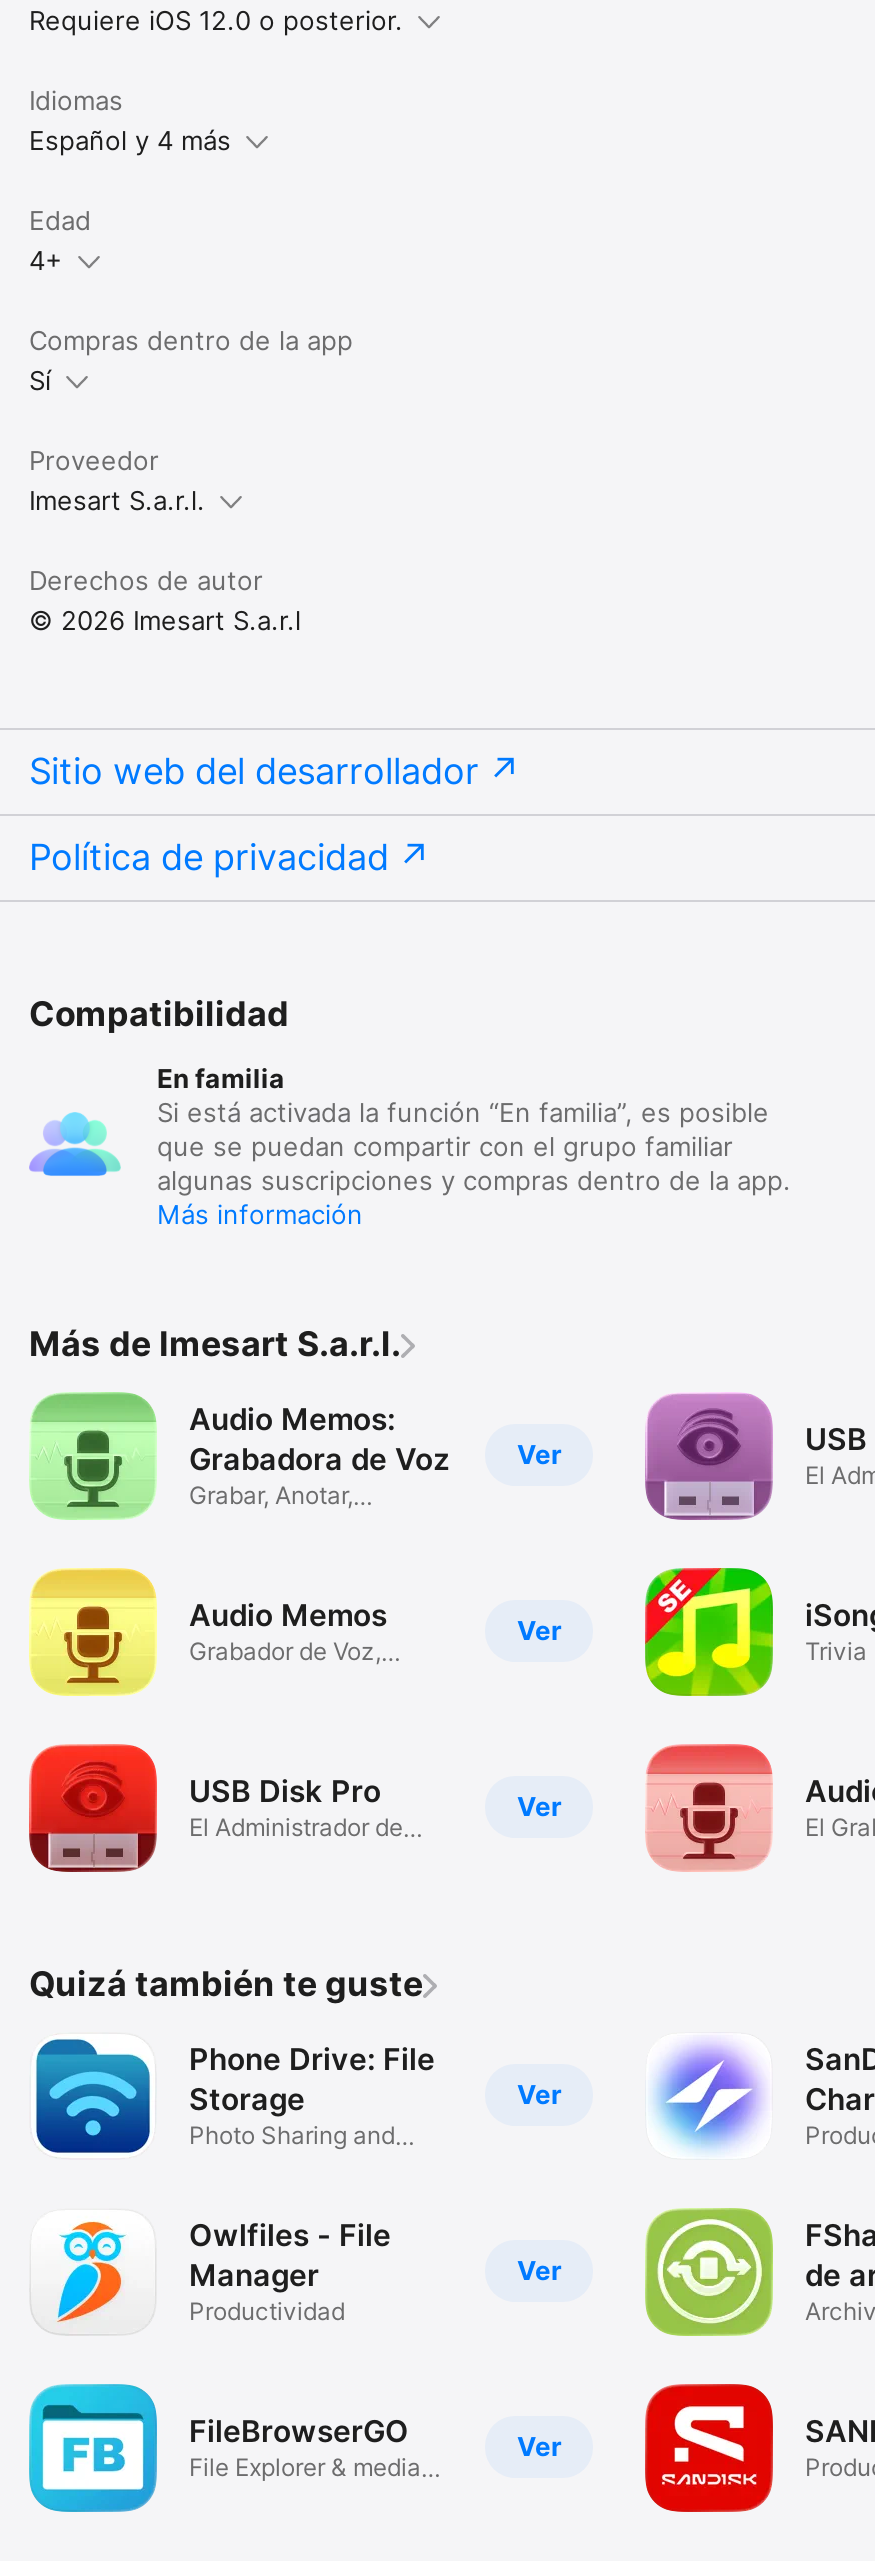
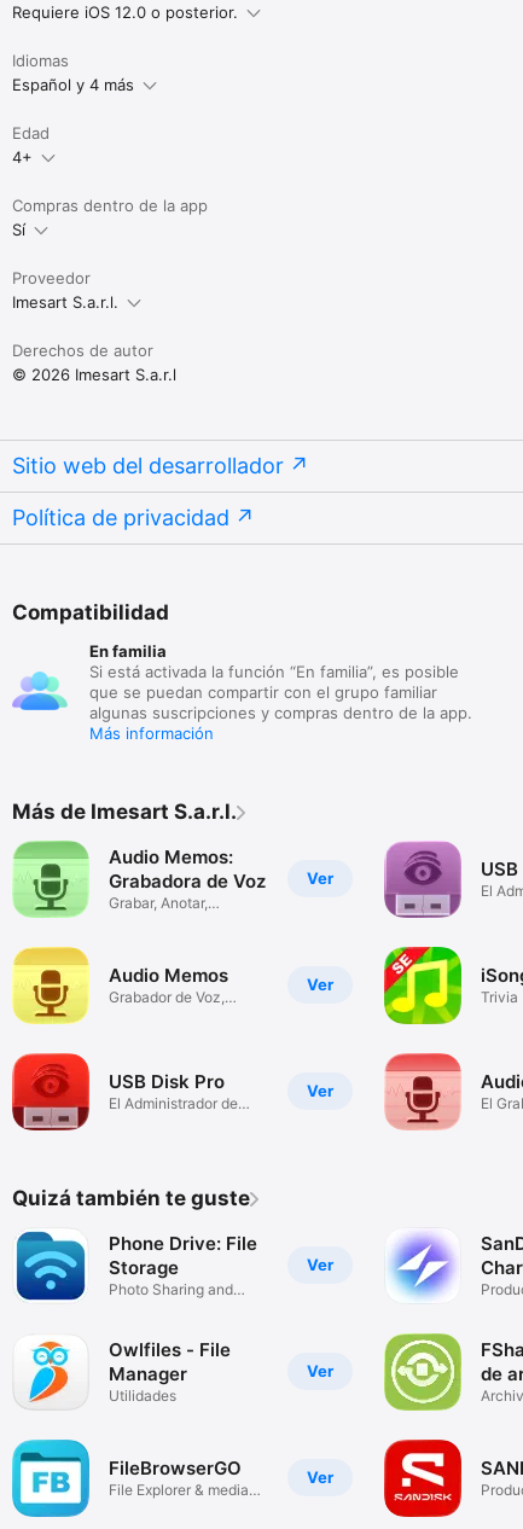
[189,2297,345,2327] Productividad -> [109,1387,176,1405] Utilidades

